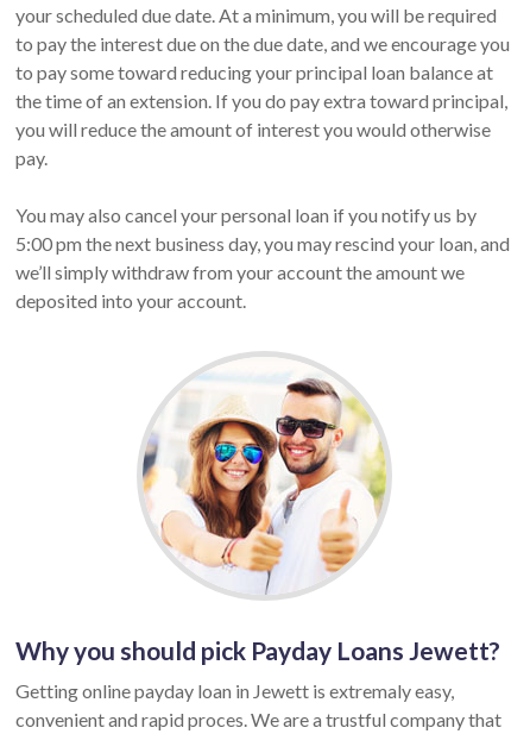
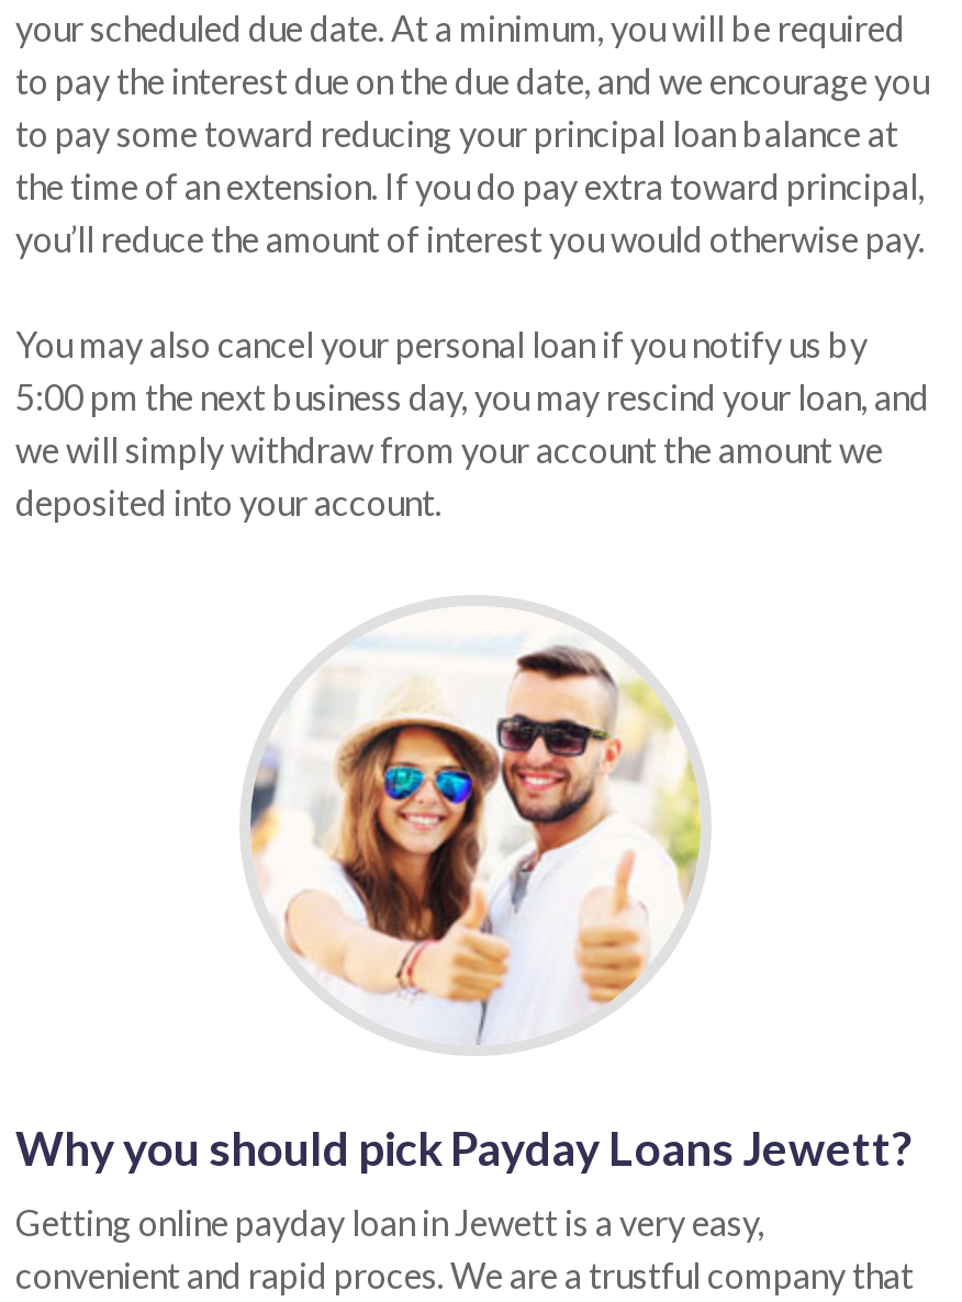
[15,118,491,169] you will reduce the amount of interest you would otherwise | pay. -> [15,217,925,259] you’ll reduce the amount of interest you would otherwise pay.
[15,261,465,283] we’ll simply withdraw from your account the amount we -> [15,428,883,470] we will simply withdraw from your account the amount we
[15,679,454,702] Getting online payday loan in Jewett is extremaly easy, -> [15,1201,764,1243] Getting online payday loan in Jewett is a very easy,

